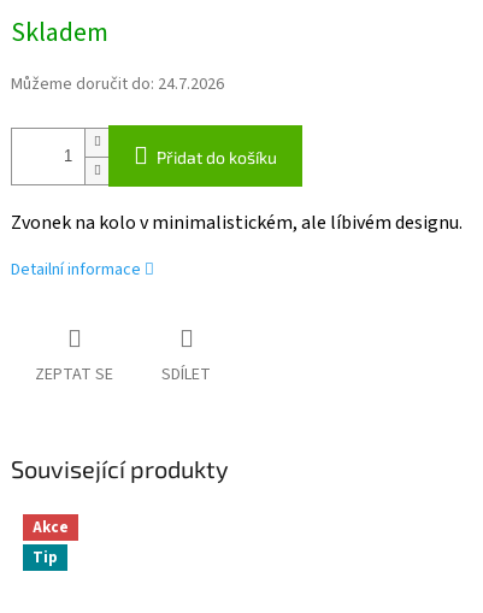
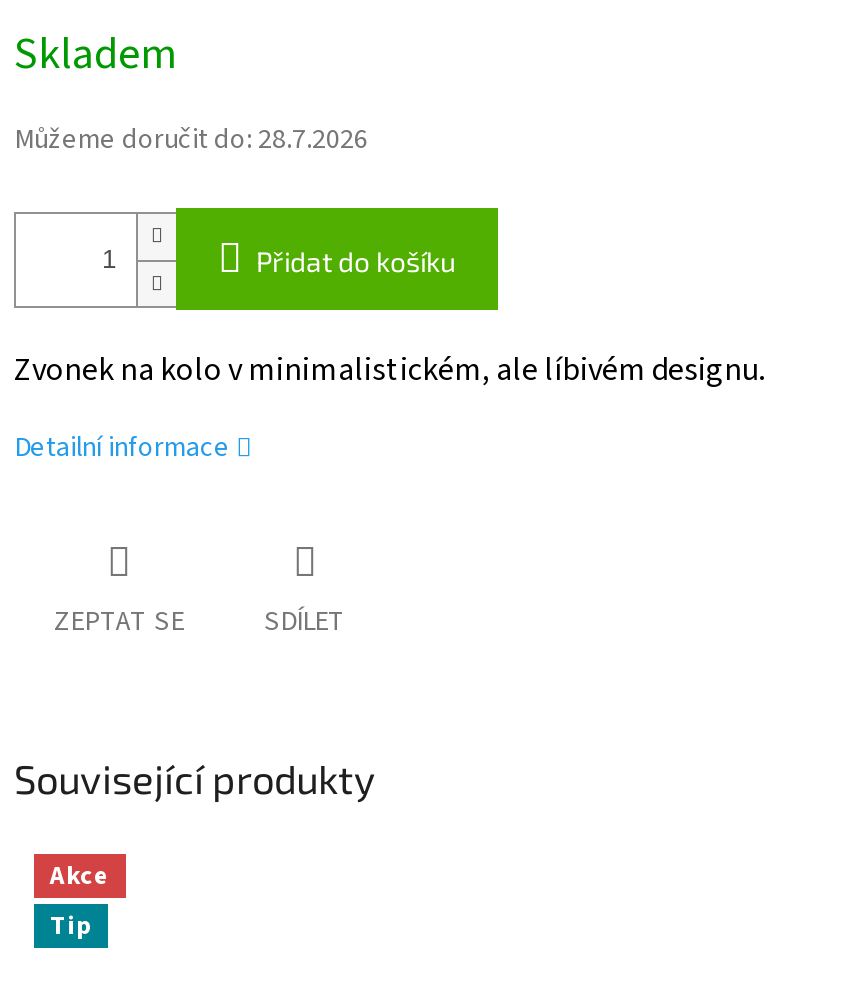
[11,73,224,97] Můžeme doručit do: 24.7.2026 -> [14,121,368,161] Můžeme doručit do: 28.7.2026

